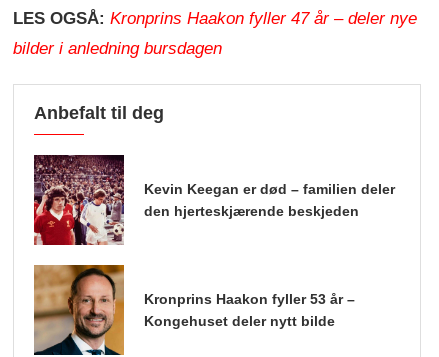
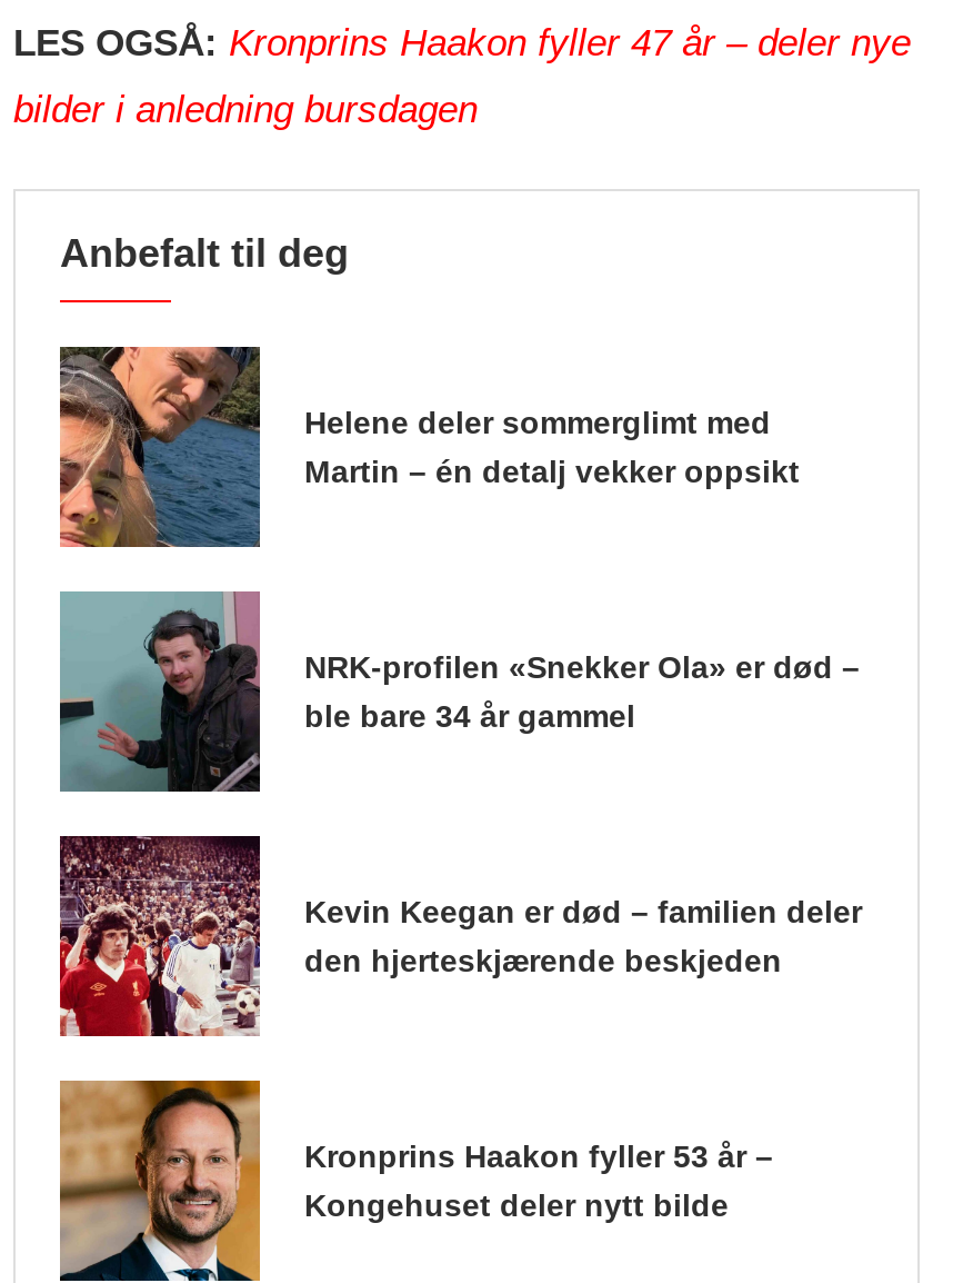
none -> [58,345,800,549] [image] | Helene deler sommerglimt med | Martin – én detalj vekker oppsikt
none -> [58,589,860,794] [image] | NRK-profilen «Snekker Ola» er død – | ble bare 34 år gammel

